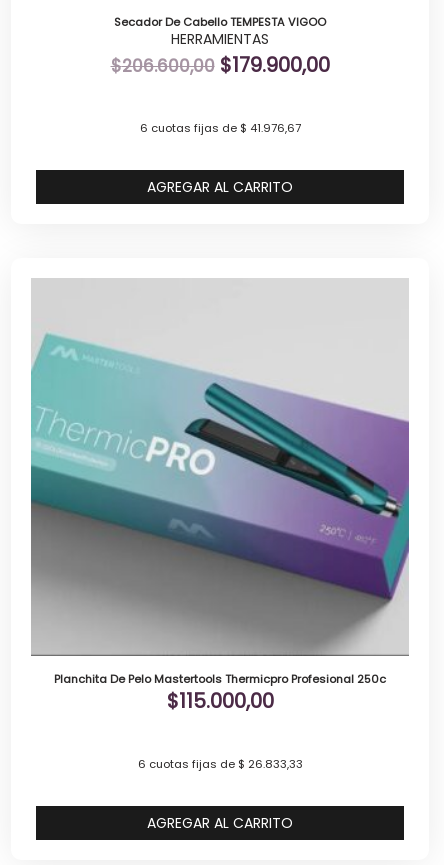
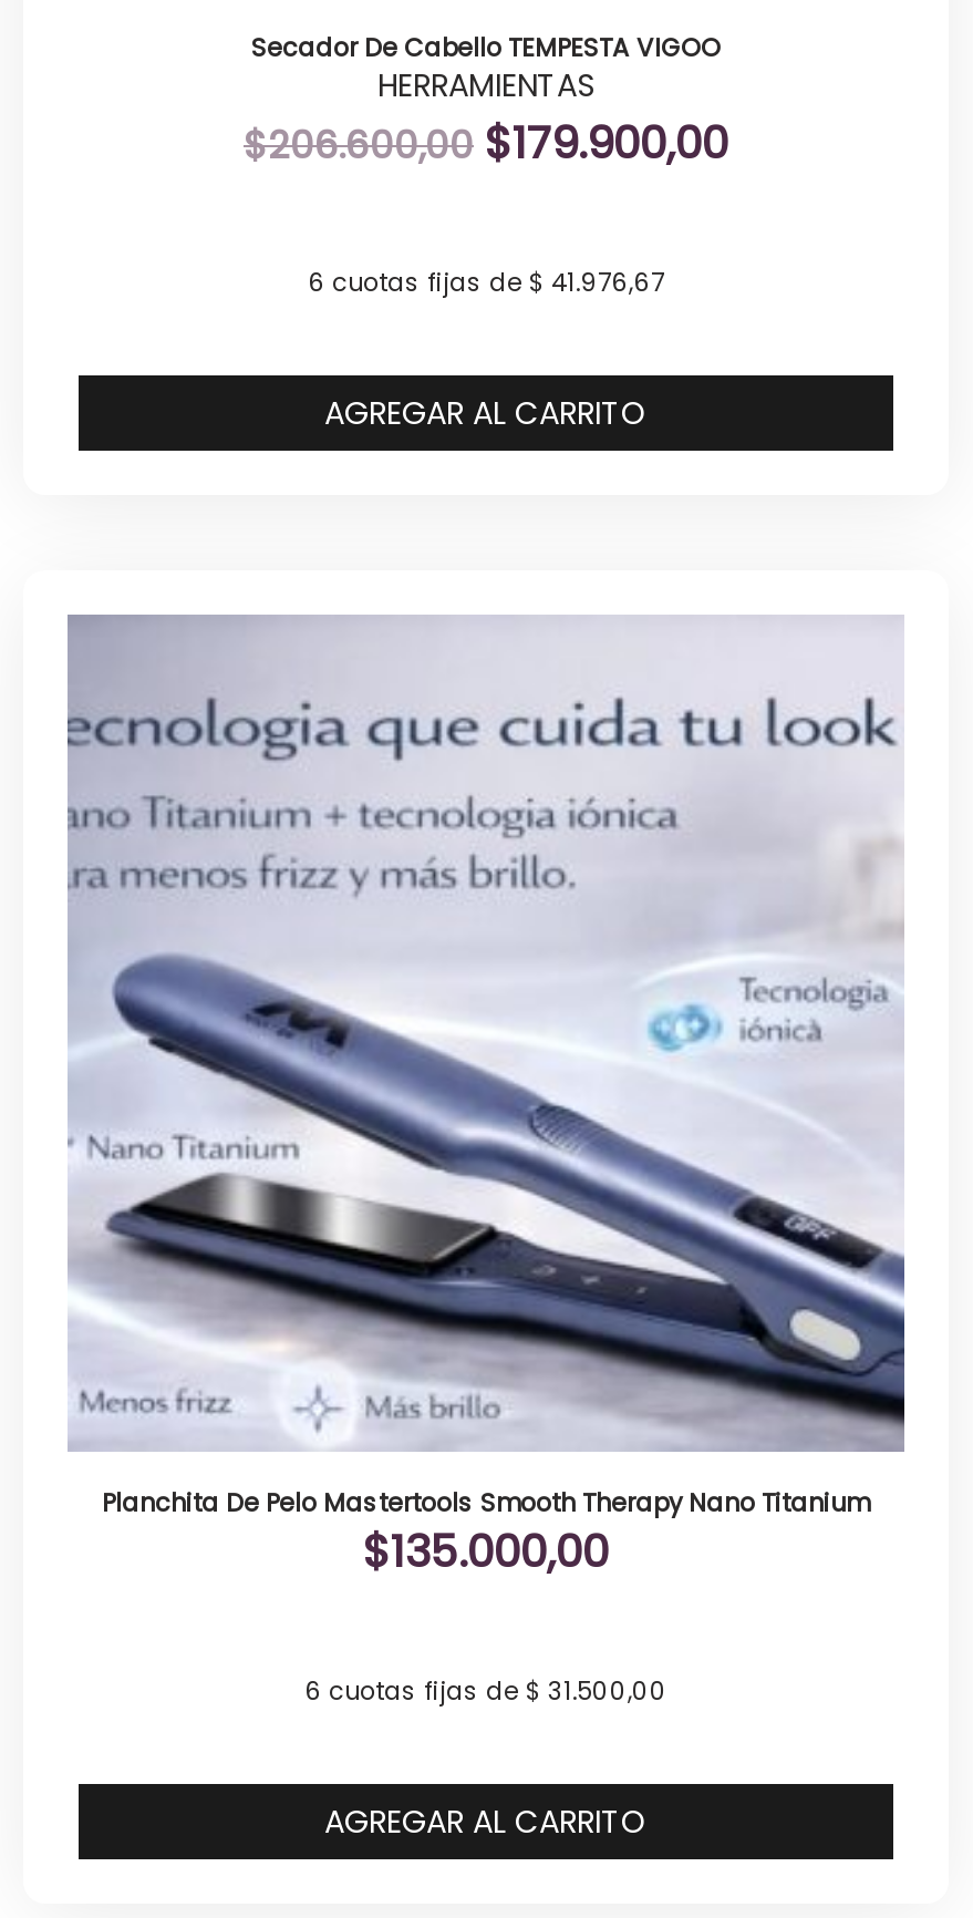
[30,279,410,714] [image] | Planchita De Pelo Mastertools Thermicpro Profesional 250c | $115.000,00 -> [68,615,907,1581] [image] | Planchita De Pelo Mastertools Smooth Therapy Nano Titanium | $135.000,00
[137,755,302,771] 6 cuotas fijas de $ 26.833,33 -> [304,1672,667,1708] 6 cuotas fijas de $ 31.500,00

